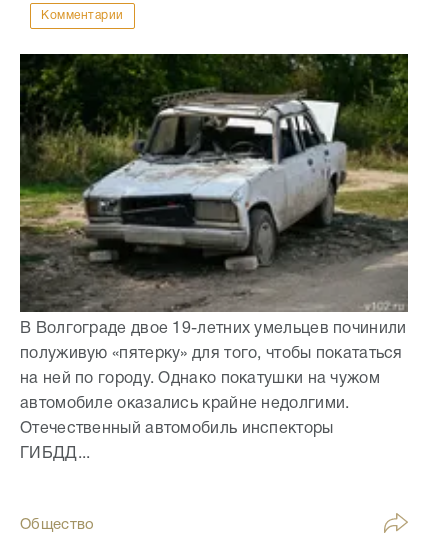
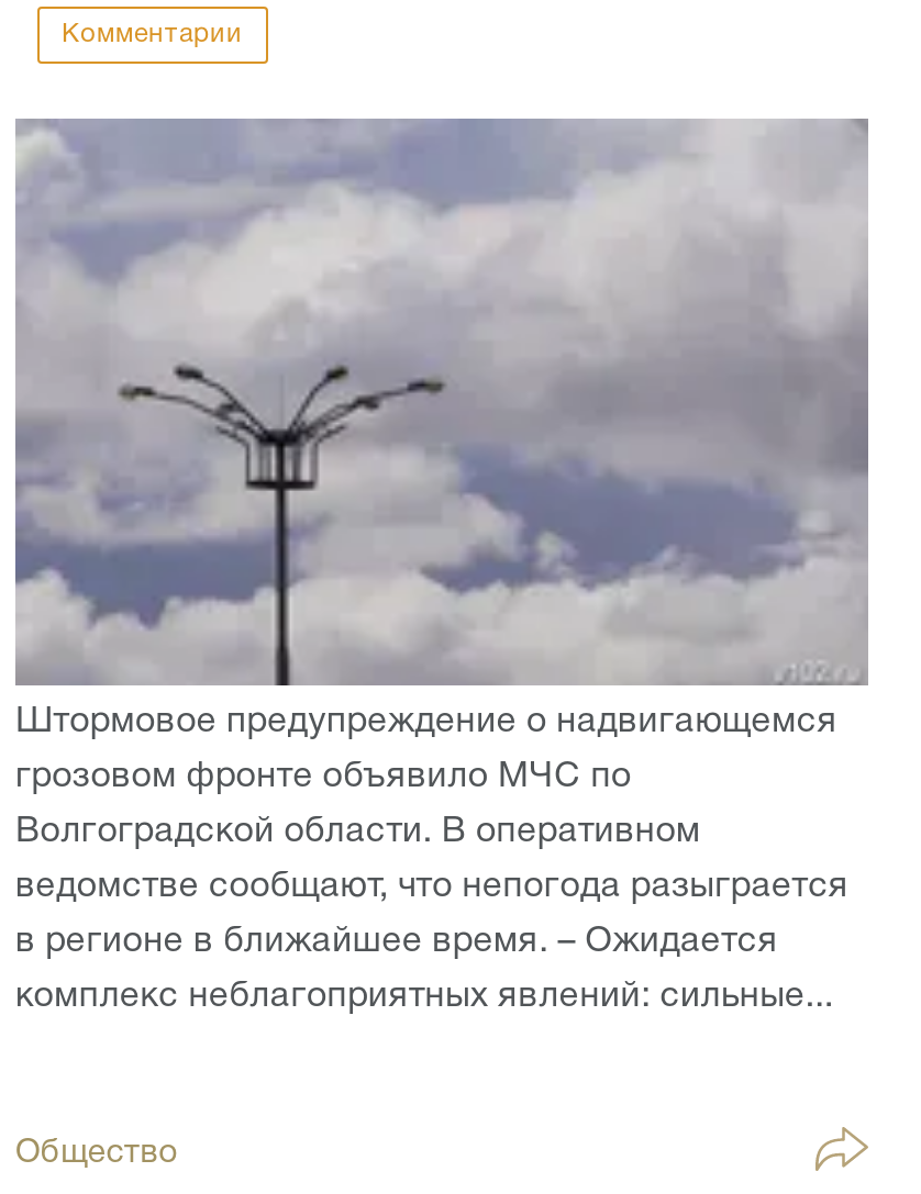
[19,53,409,336] [image] | В Волгограде двое 19-летних умельцев починили -> [13,116,870,739] [image] | Штормовое предупреждение о надвигающемся
[20,347,403,361] полуживую «пятерку» для того, чтобы покататься -> [15,763,632,794] грозовом фронте объявило МЧС по
[20,372,380,386] на ней по городу. Однако покатушки на чужом -> [15,818,701,849] Волгоградской области. В оперативном
[20,397,349,411] автомобиле оказались крайне недолгими. -> [15,873,849,904] ведомстве сообщают, что непогода разыграется
[20,422,333,436] Отечественный автомобиль инспекторы -> [15,928,778,959] в регионе в ближайшее время. – Ожидается
[20,447,90,461] ГИБДД... -> [15,983,834,1014] комплекс неблагоприятных явлений: сильные...

